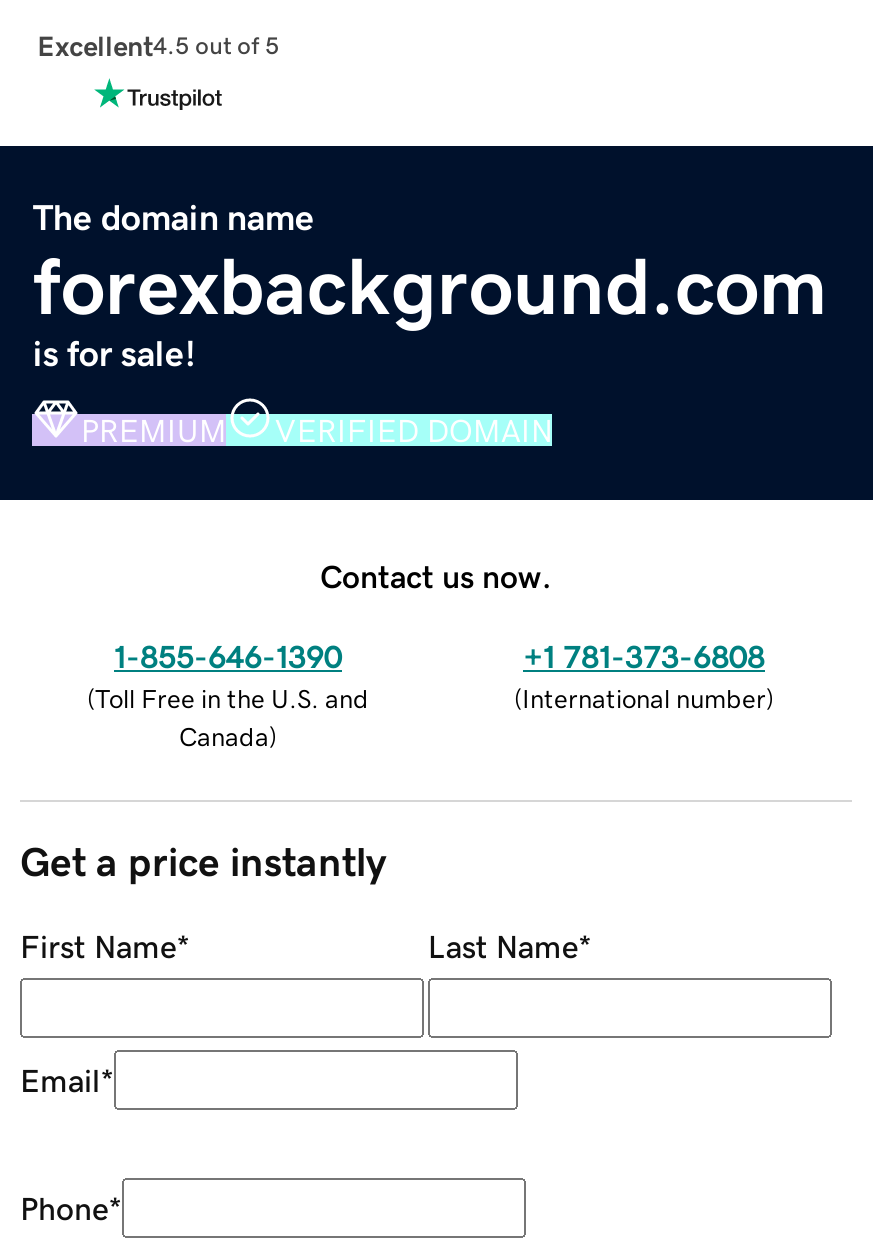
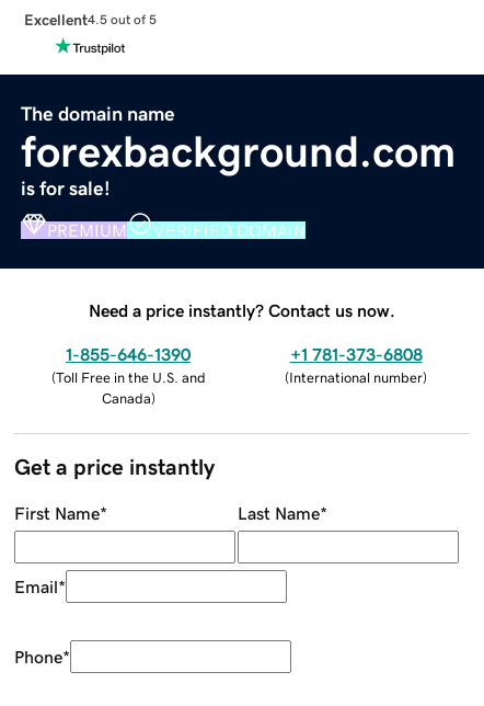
[320,559,552,591] Contact us now. -> [89,301,395,319] Need a price instantly? Contact us now.

